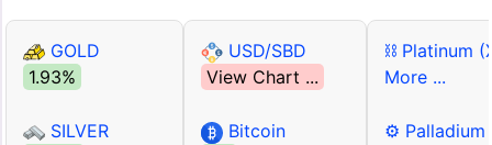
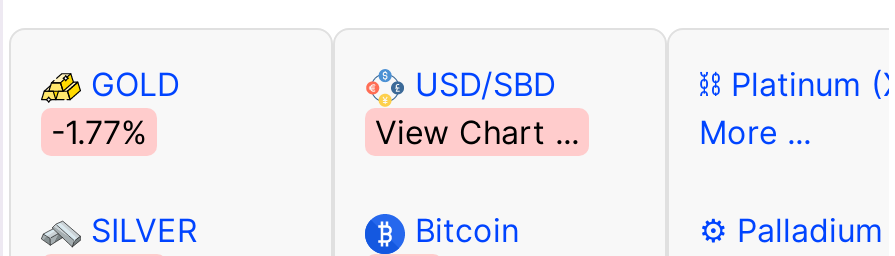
[29,66,76,88] 1.93% -> [51,112,147,152] -1.77%

